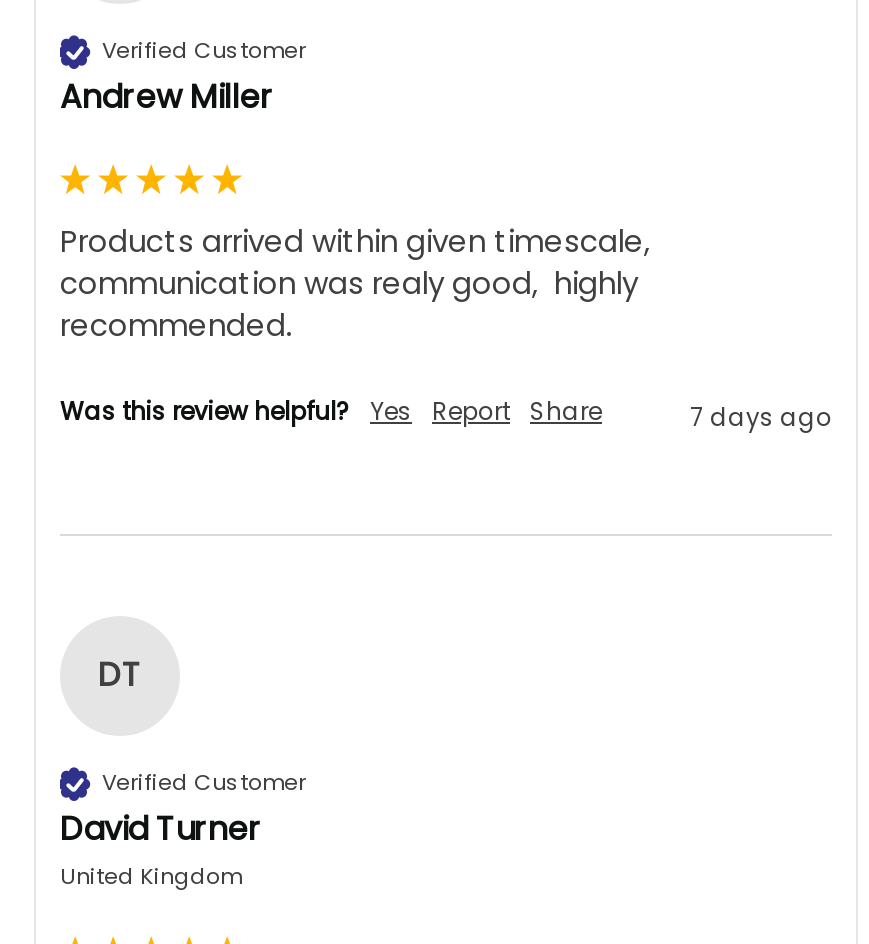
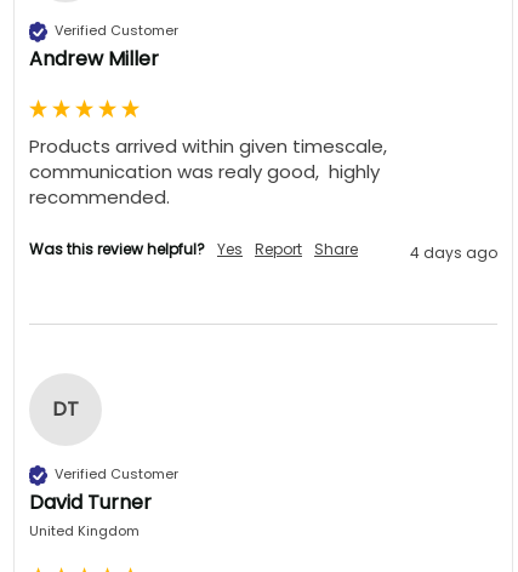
[690,399,832,433] 7 days ago -> [410,242,497,263] 4 days ago

